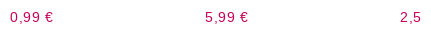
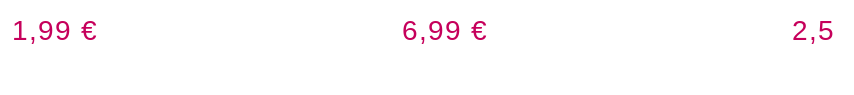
[10,9,53,25] 0,99 € -> [12,14,98,46] 1,99 €
[205,9,248,25] 5,99 € -> [402,14,488,46] 6,99 €

